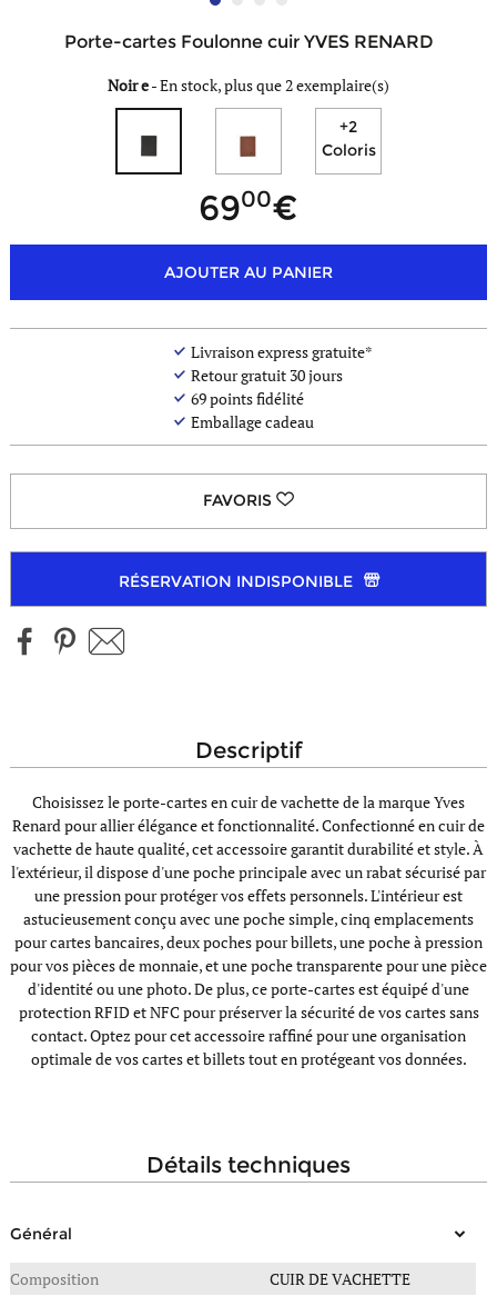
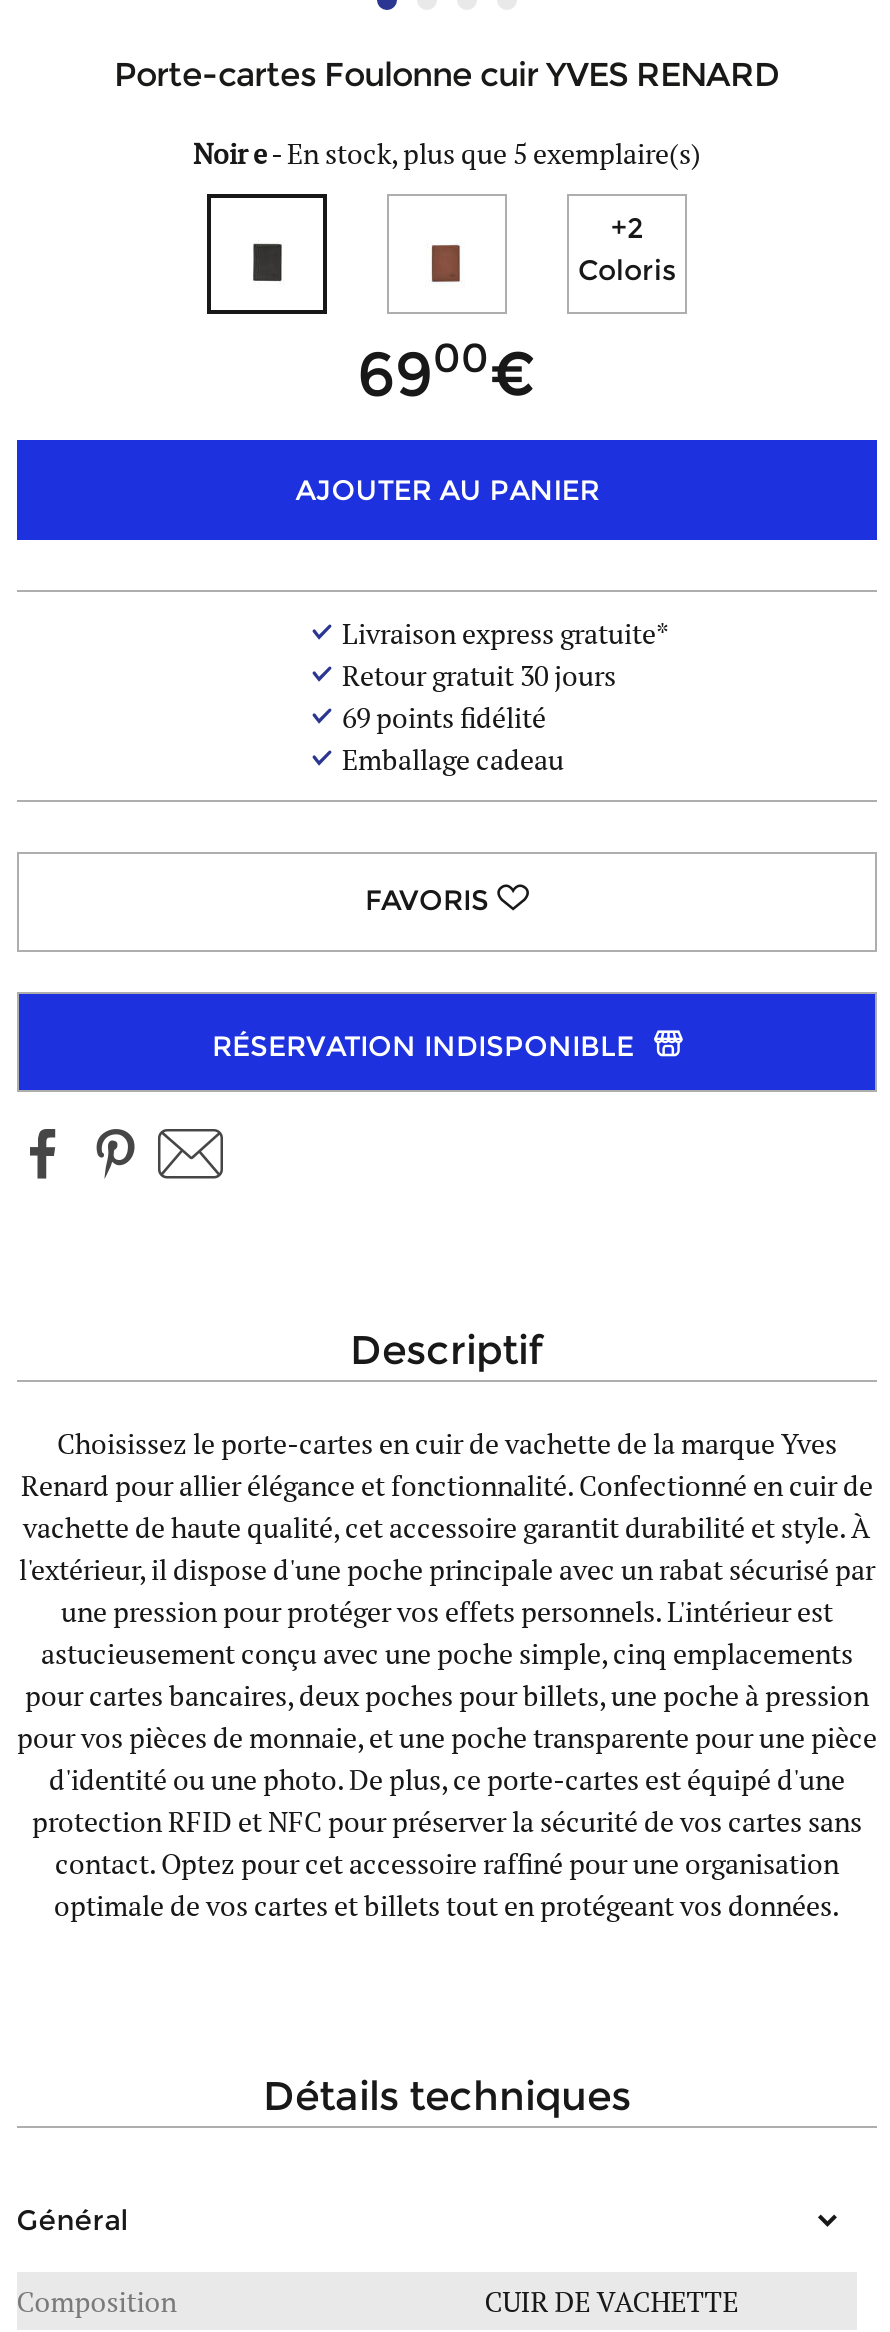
[108,74,389,95] Noir e- En stock, plus que 2 exemplaire(s) -> [193,134,701,172] Noir e- En stock, plus que 5 exemplaire(s)

